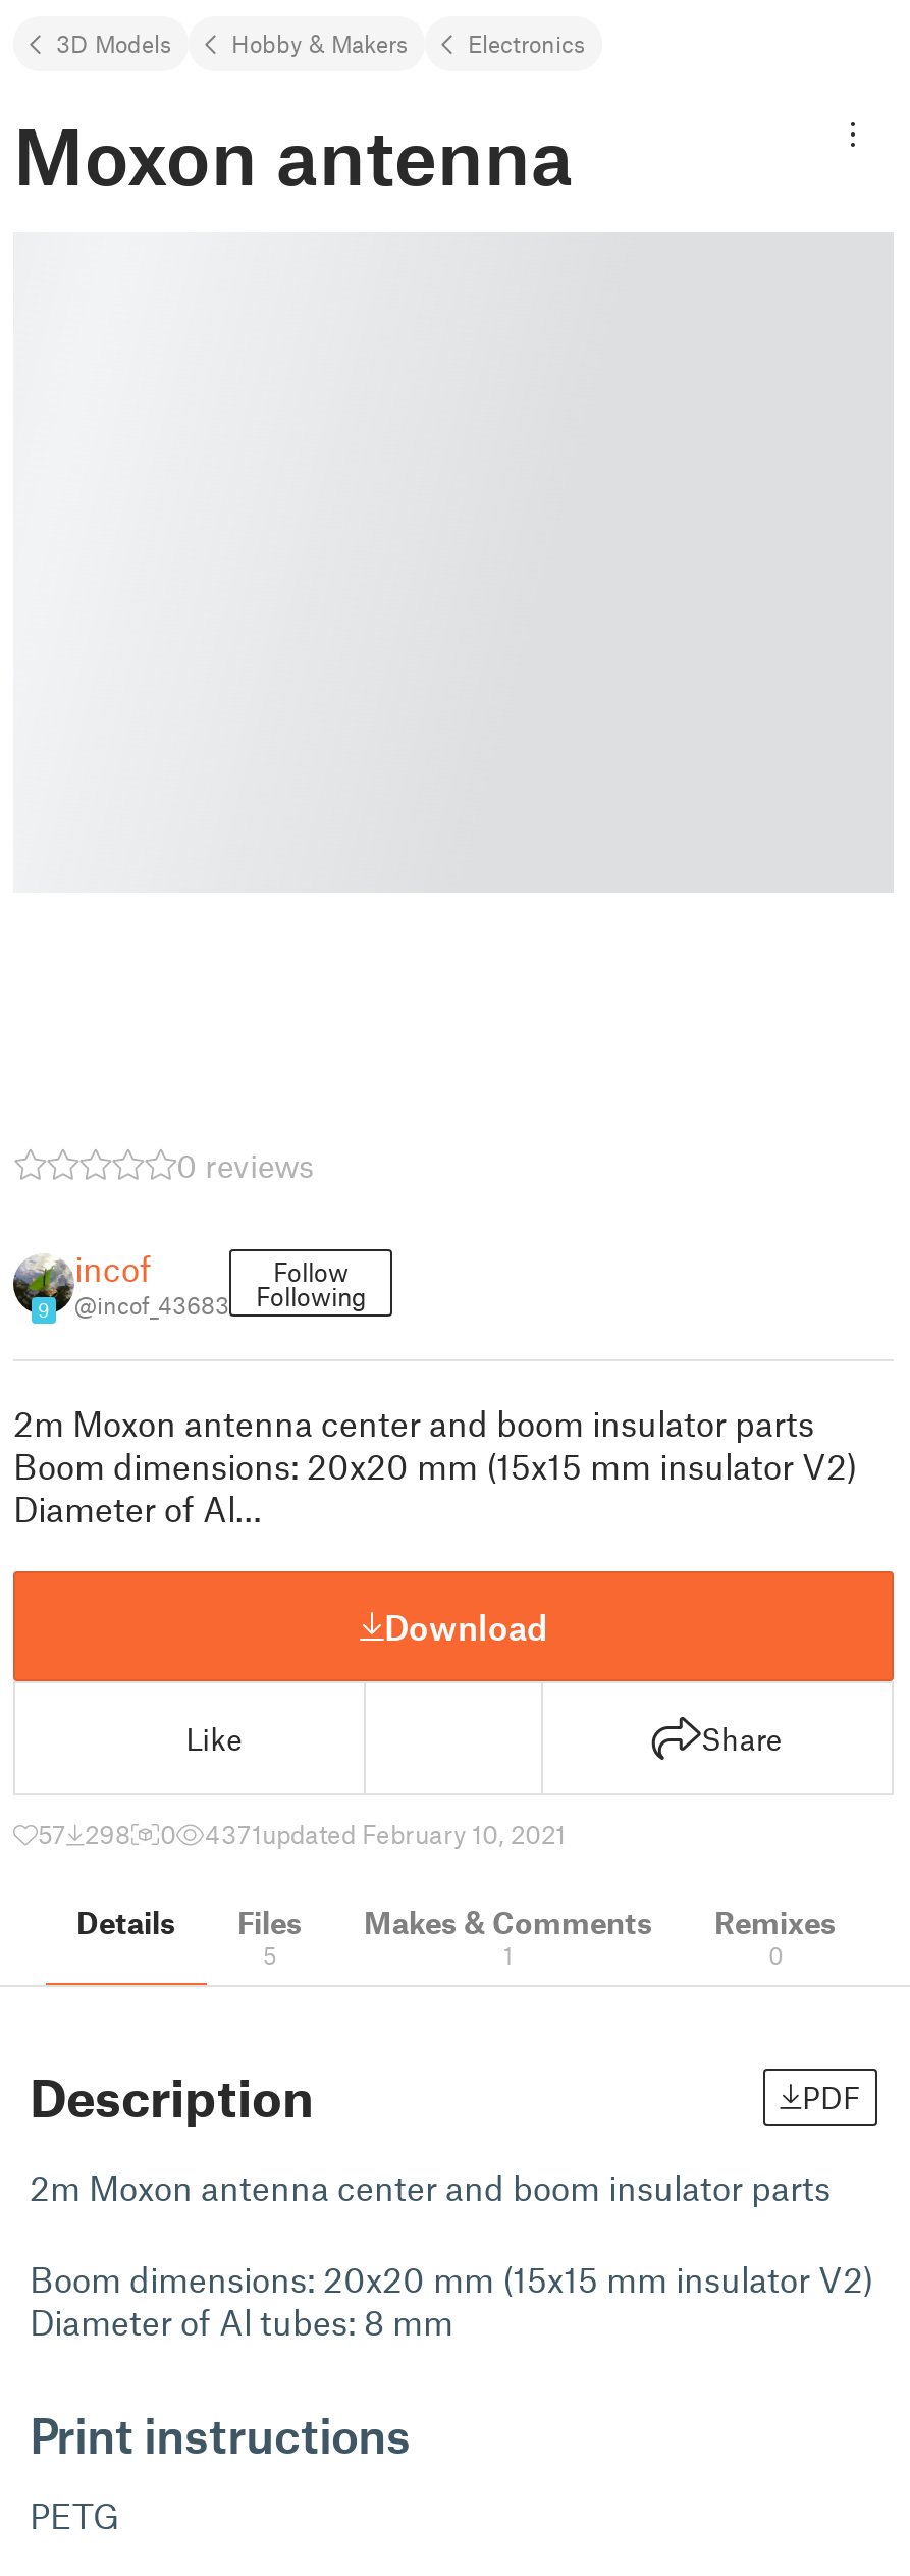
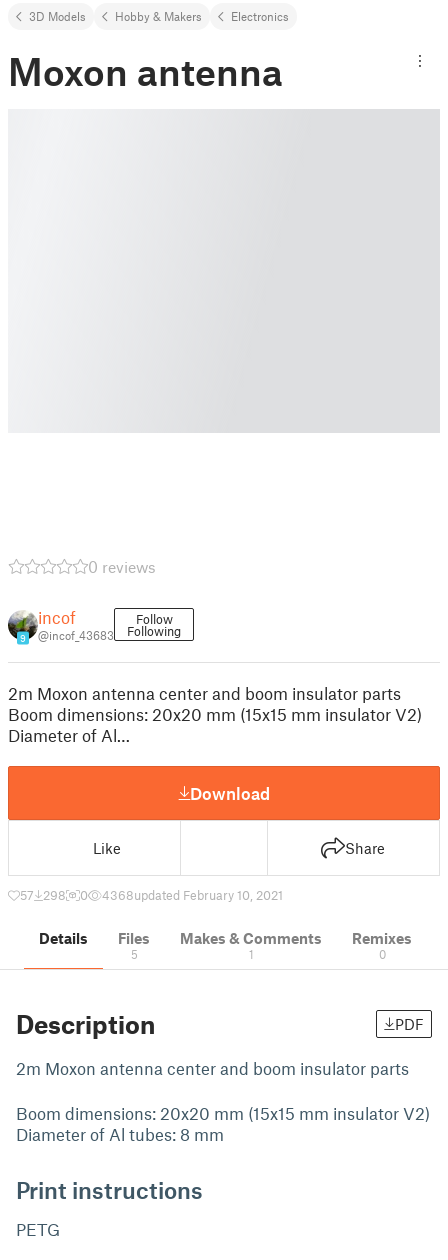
[205,1818,566,1850] 4371updated February 10, 2021 -> [102,887,283,903] 4368updated February 10, 2021

